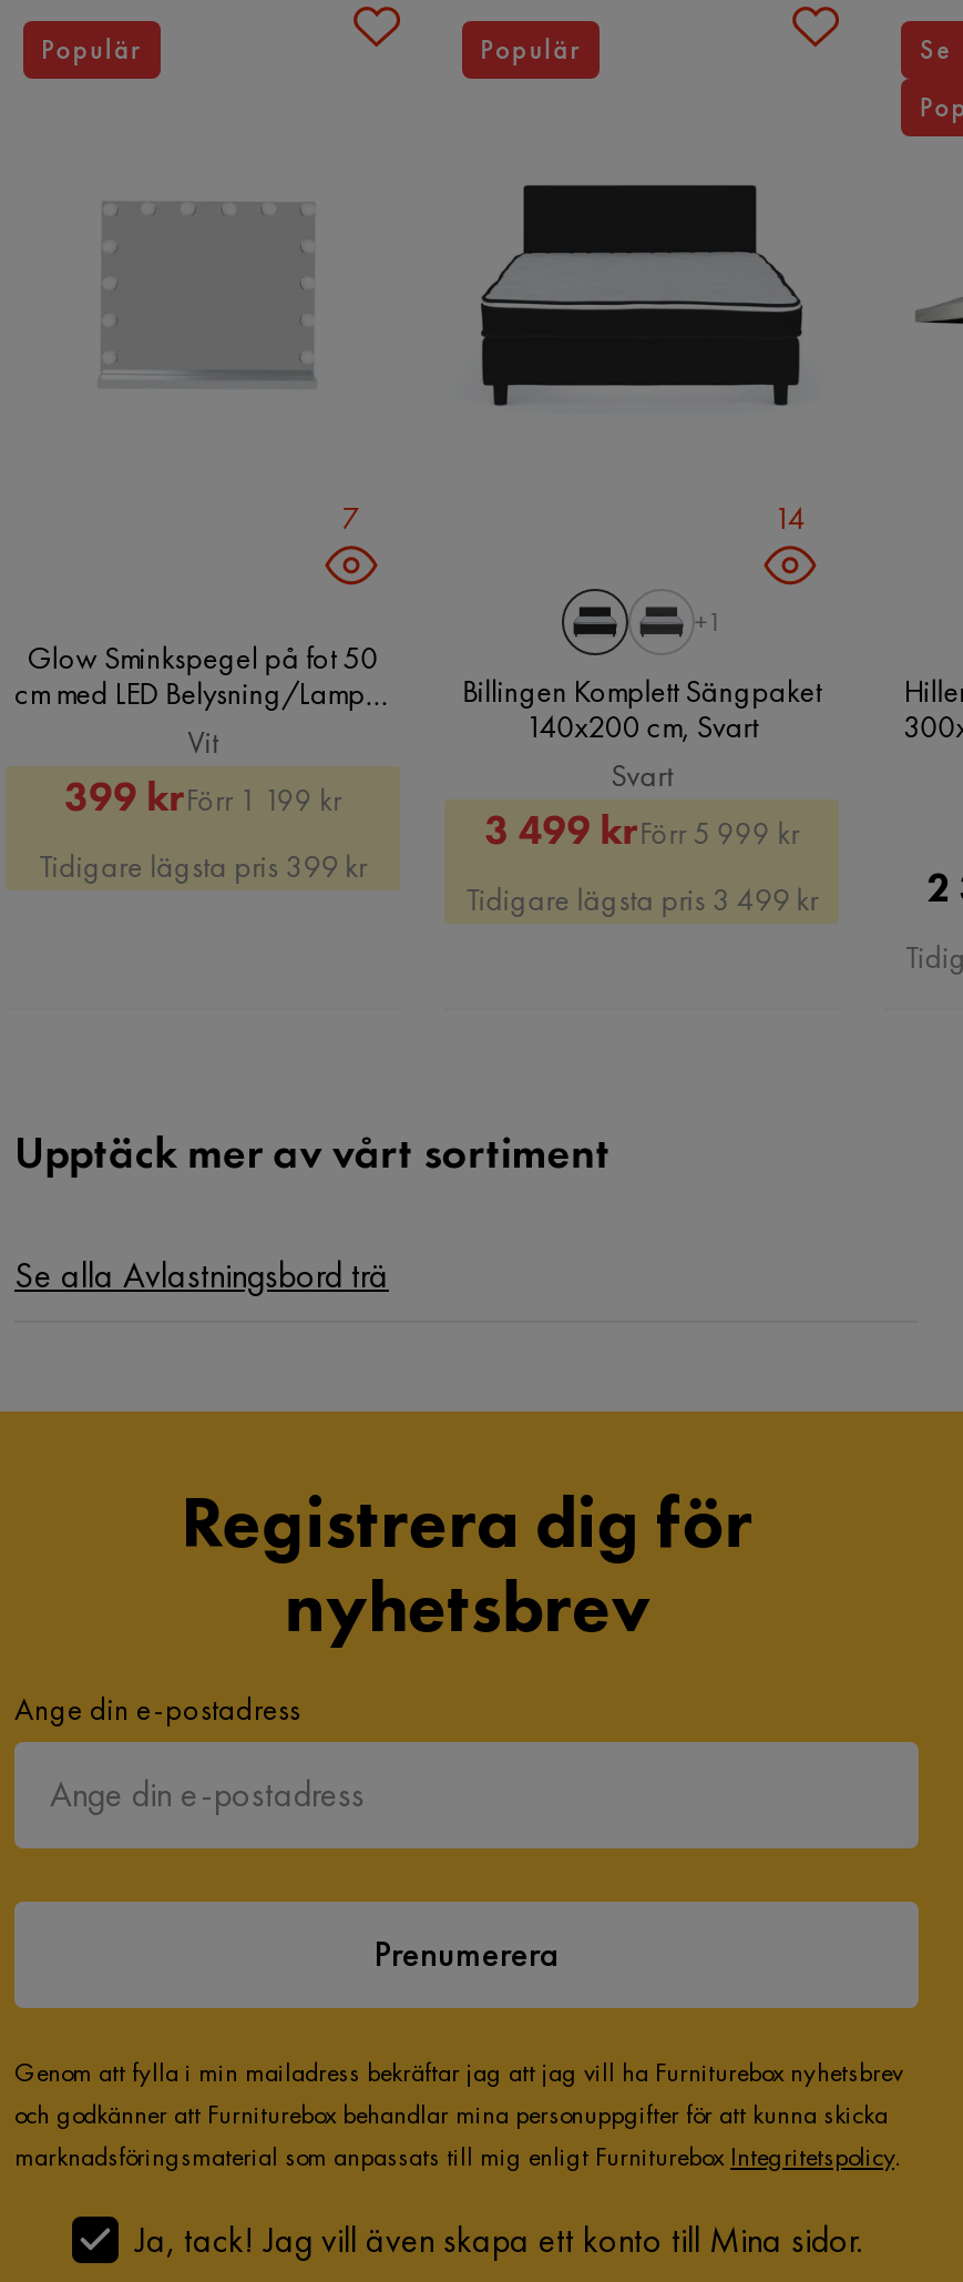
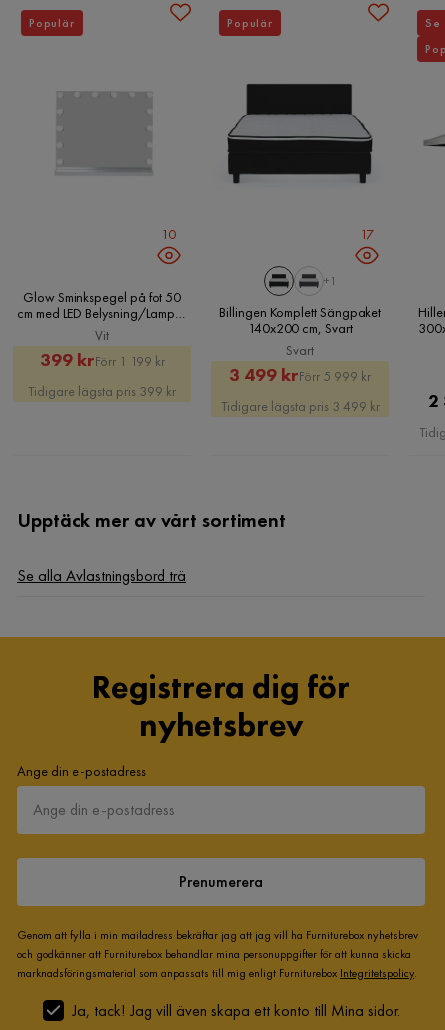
[342,499,359,538] 7 -> [161,225,176,243] 10
[774,499,805,538] 14 -> [360,225,374,243] 17

